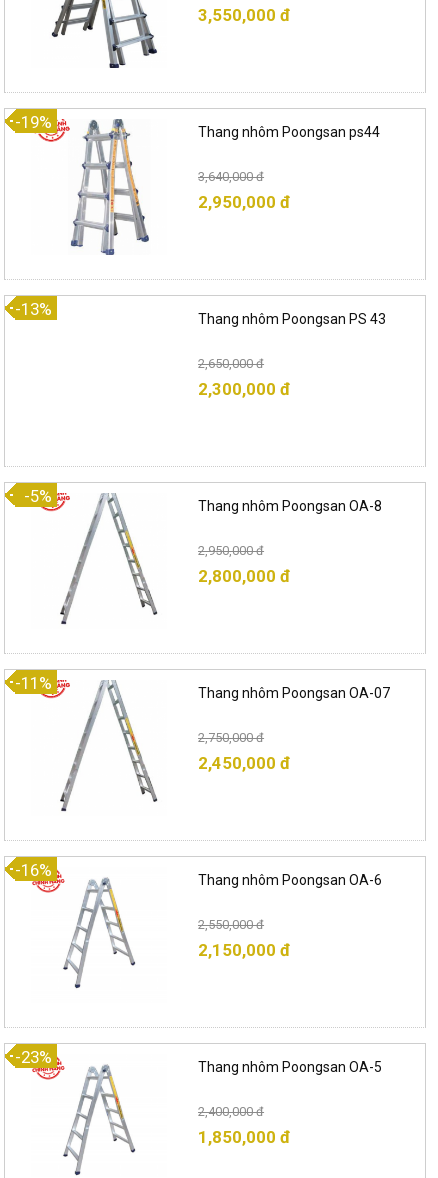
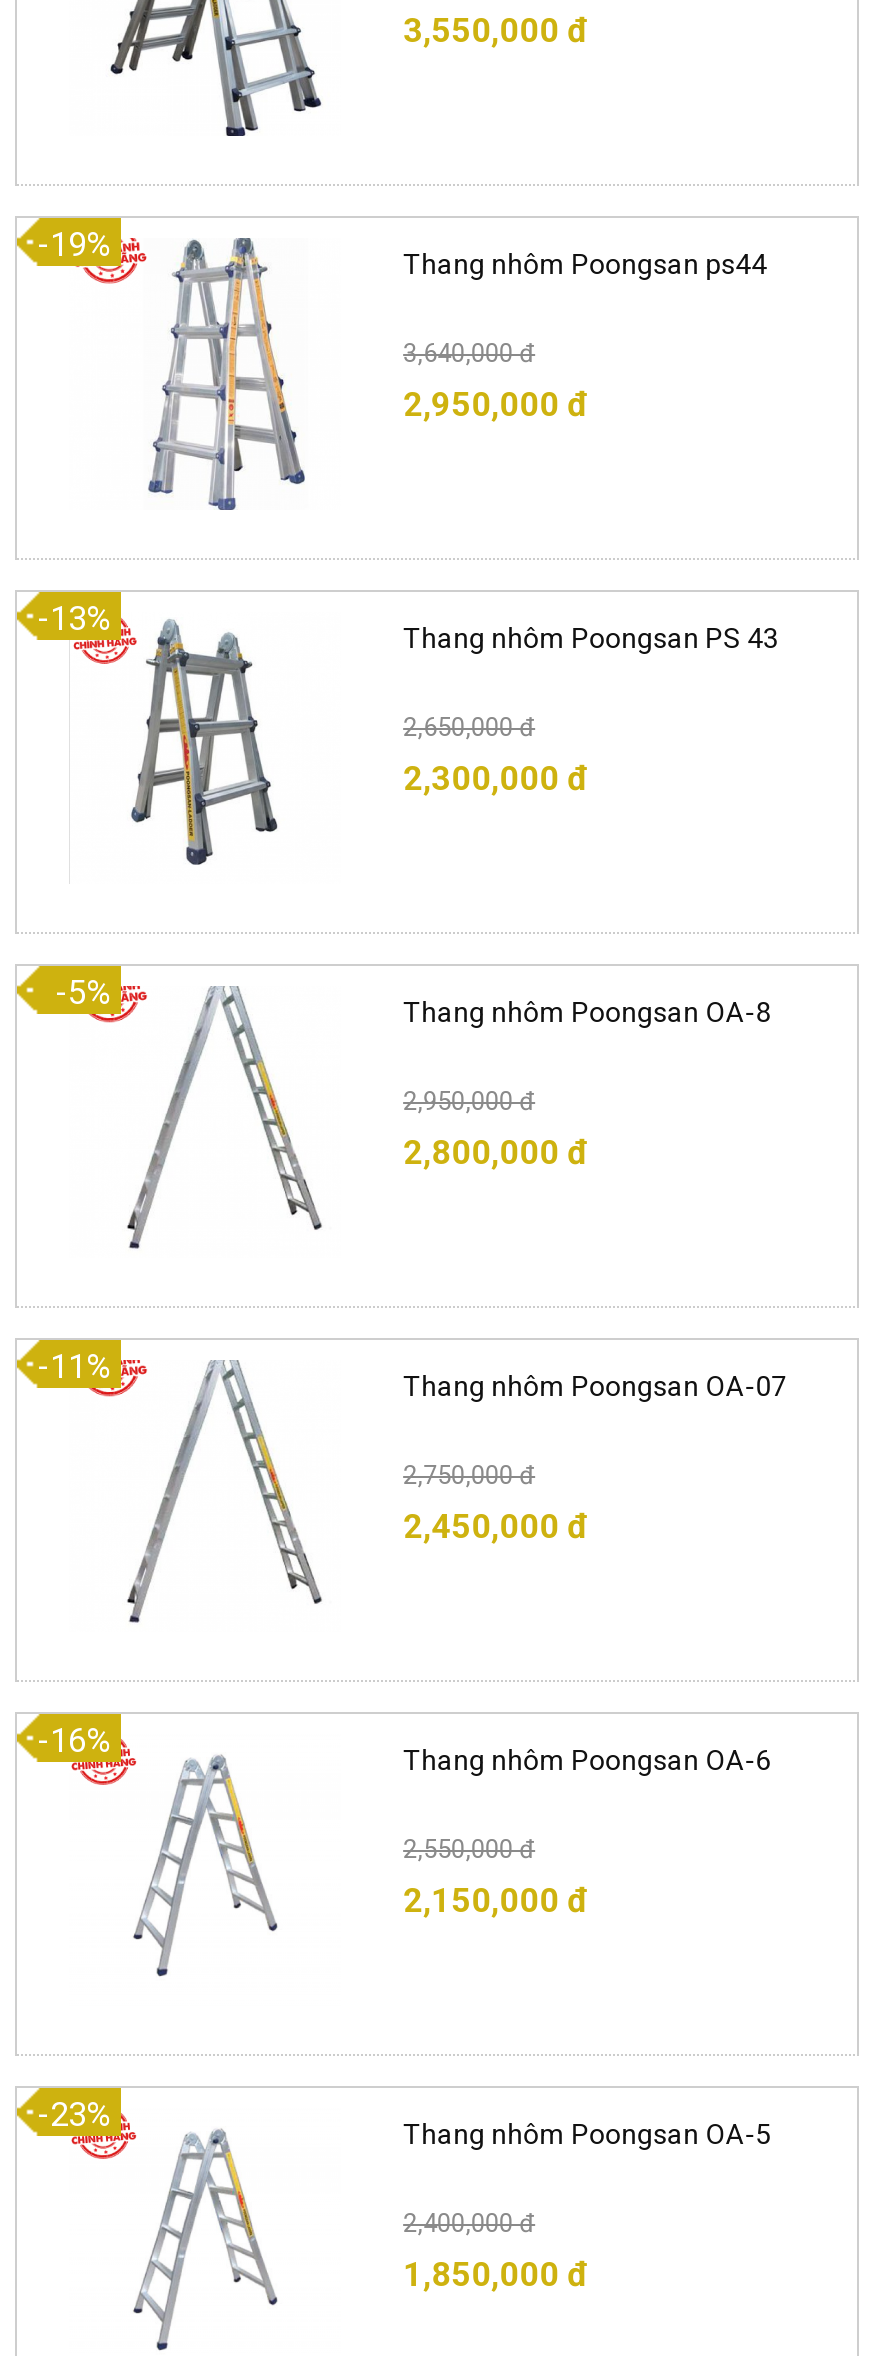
none -> [71,618,279,868] [image]

